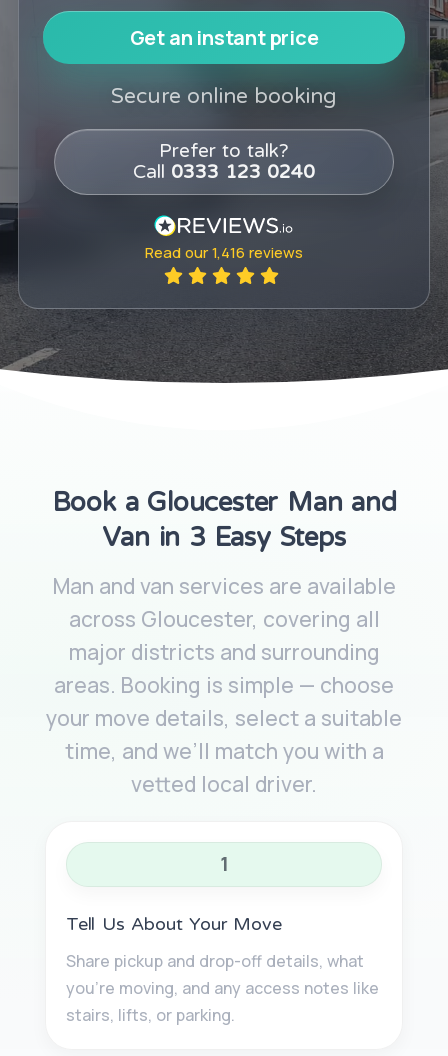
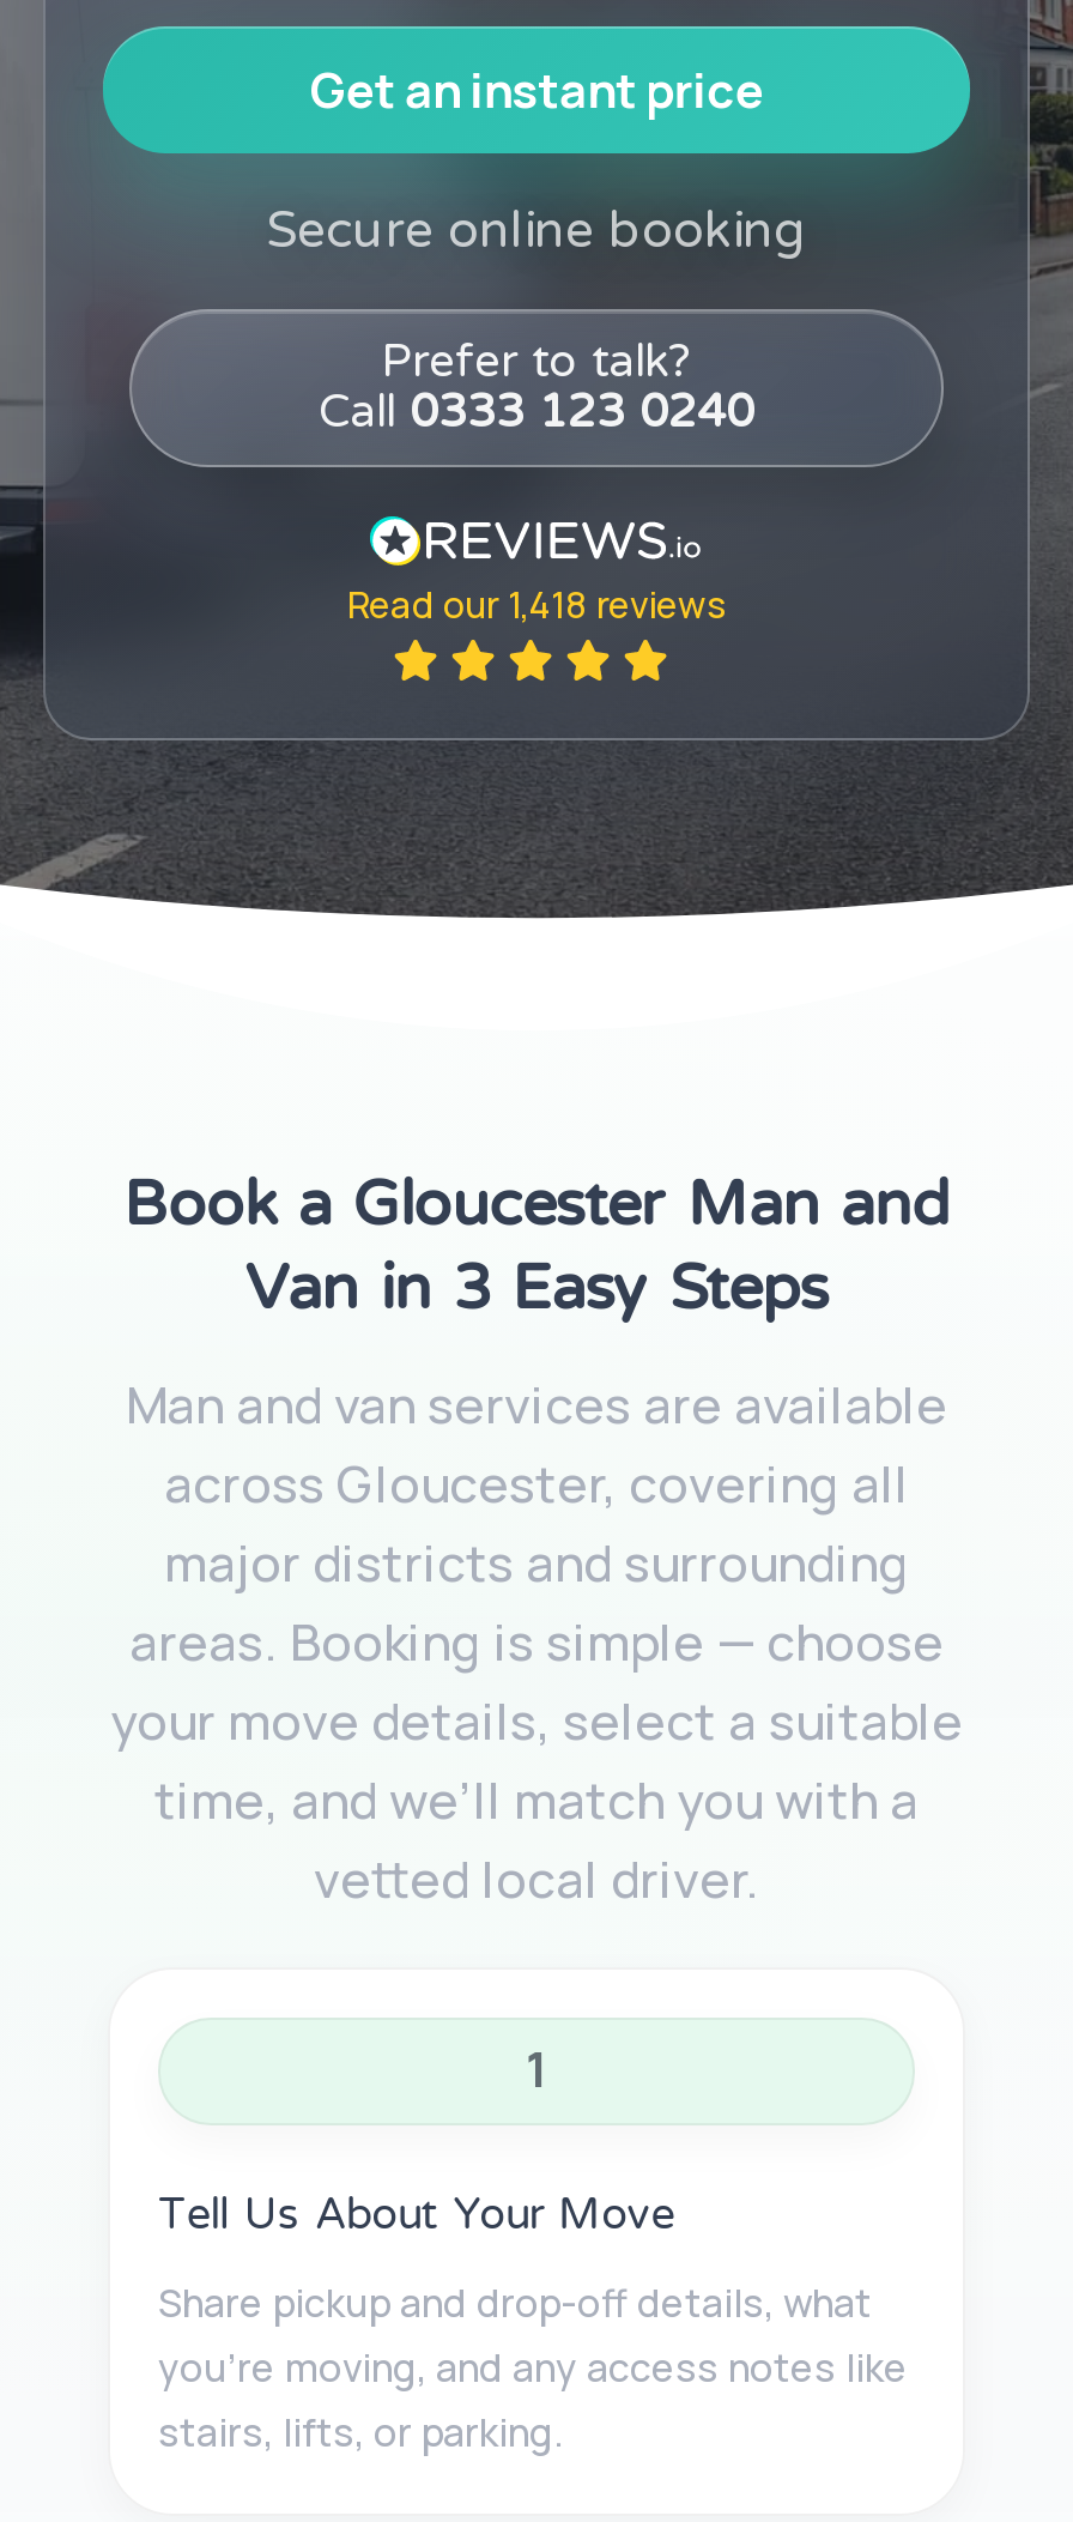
[145,242,303,263] Read our 1,416 reviews -> [347,581,726,631] Read our 1,418 reviews

